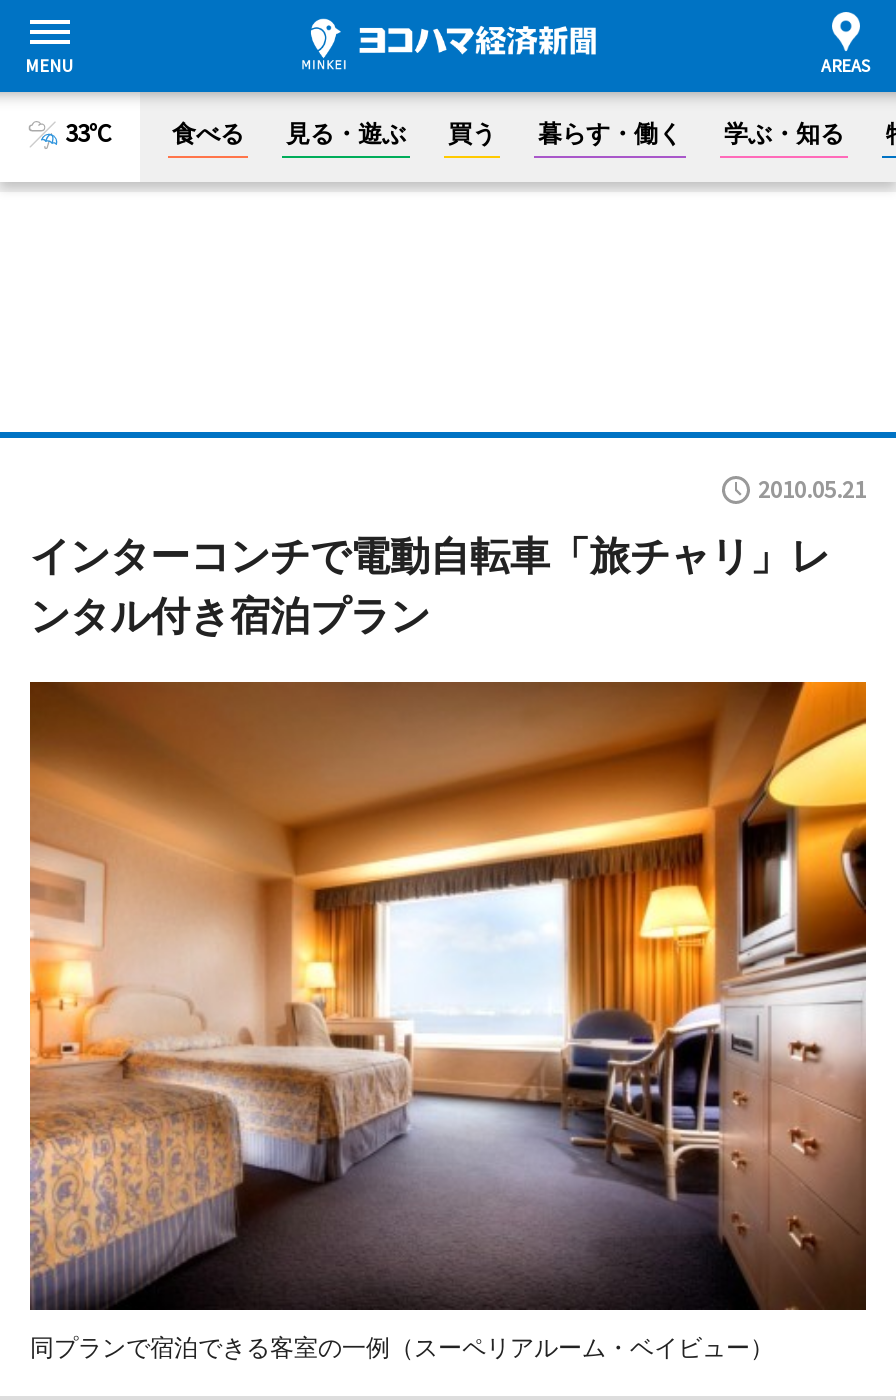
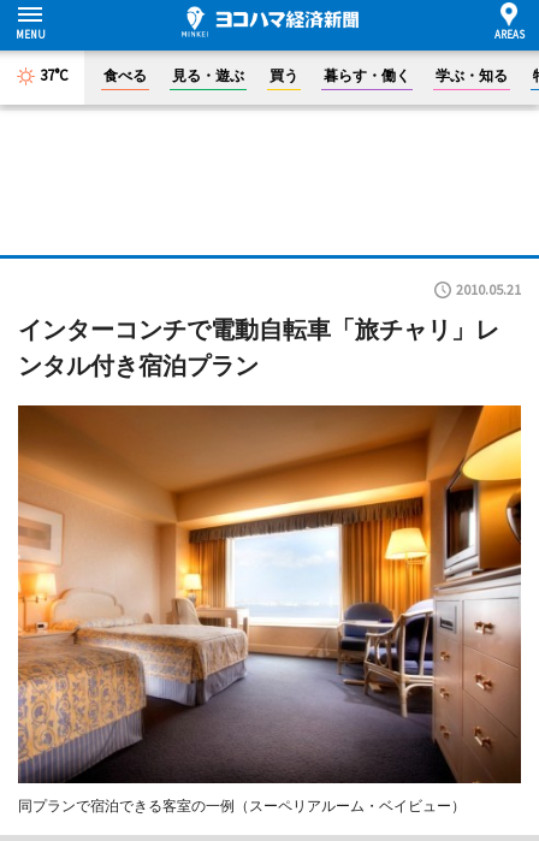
[65,117,113,151] 33°C -> [39,66,68,86] 37°C

